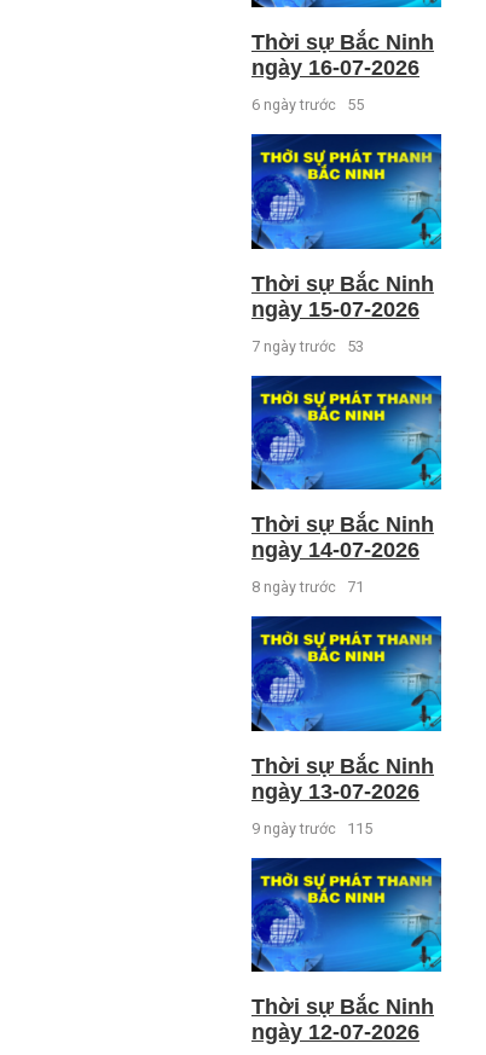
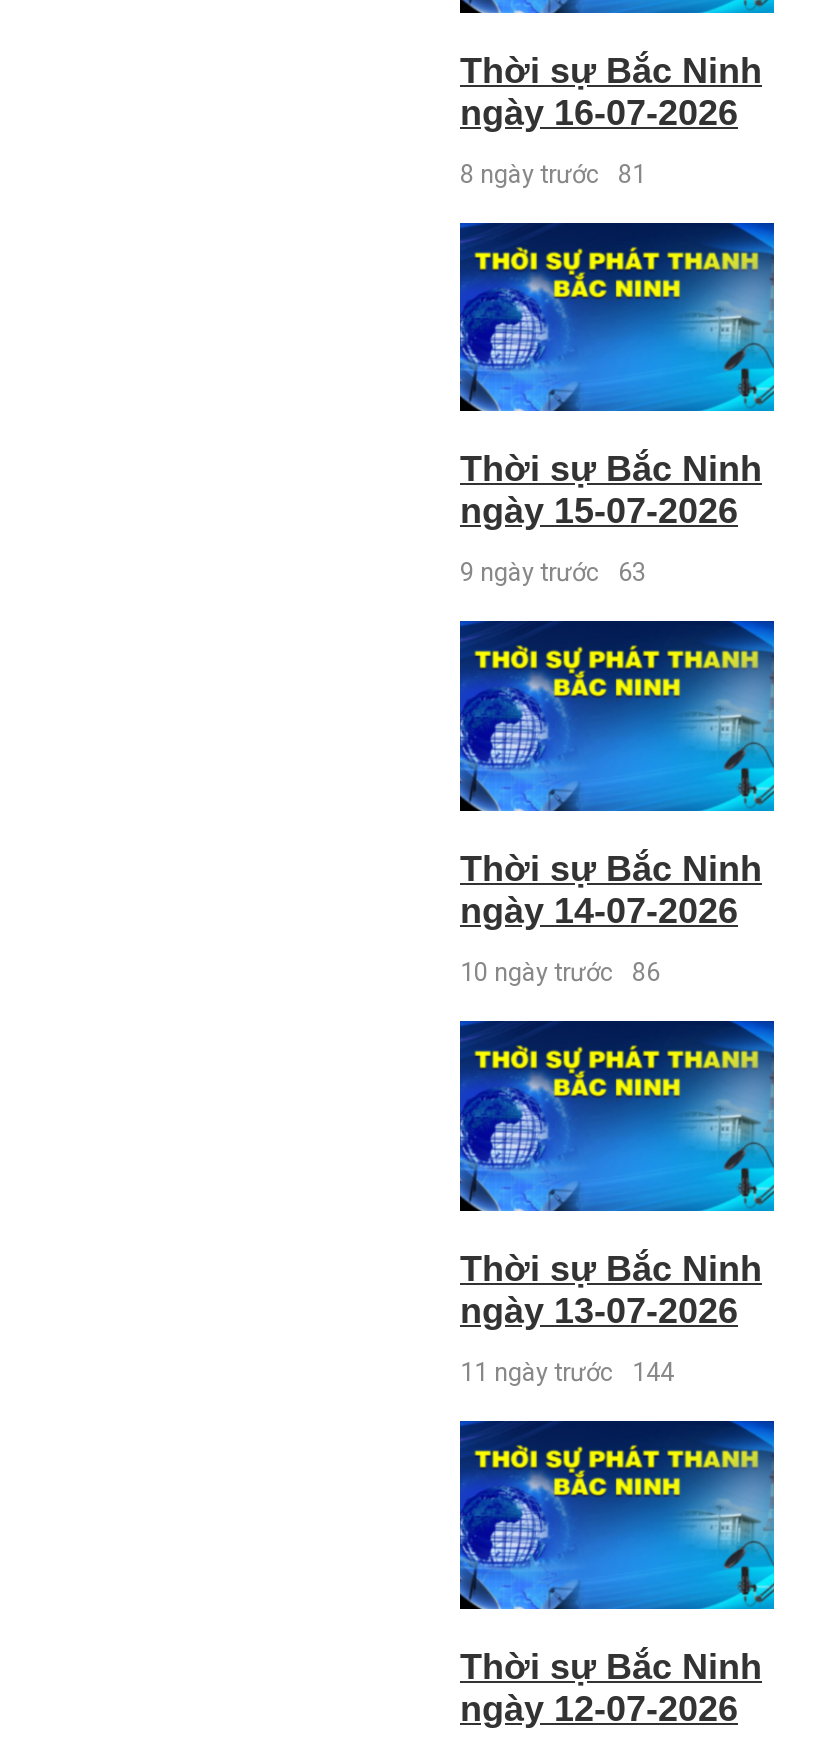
[251,96,364,114] 6 ngày trước 55 -> [460,158,646,188] 8 ngày trước 81
[251,337,364,355] 7 ngày trước 53 -> [460,558,646,588] 9 ngày trước 63
[251,578,364,596] 8 ngày trước 71 -> [460,957,660,987] 10 ngày trước 86
[251,819,372,837] 9 ngày trước 115 -> [460,1356,674,1386] 11 ngày trước 144

